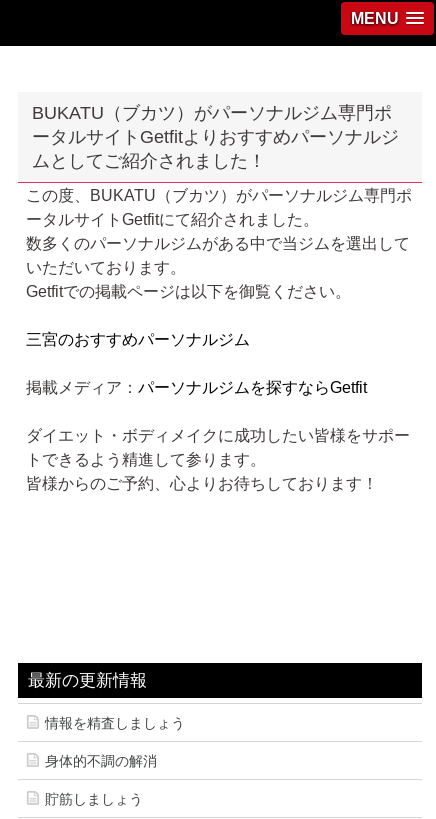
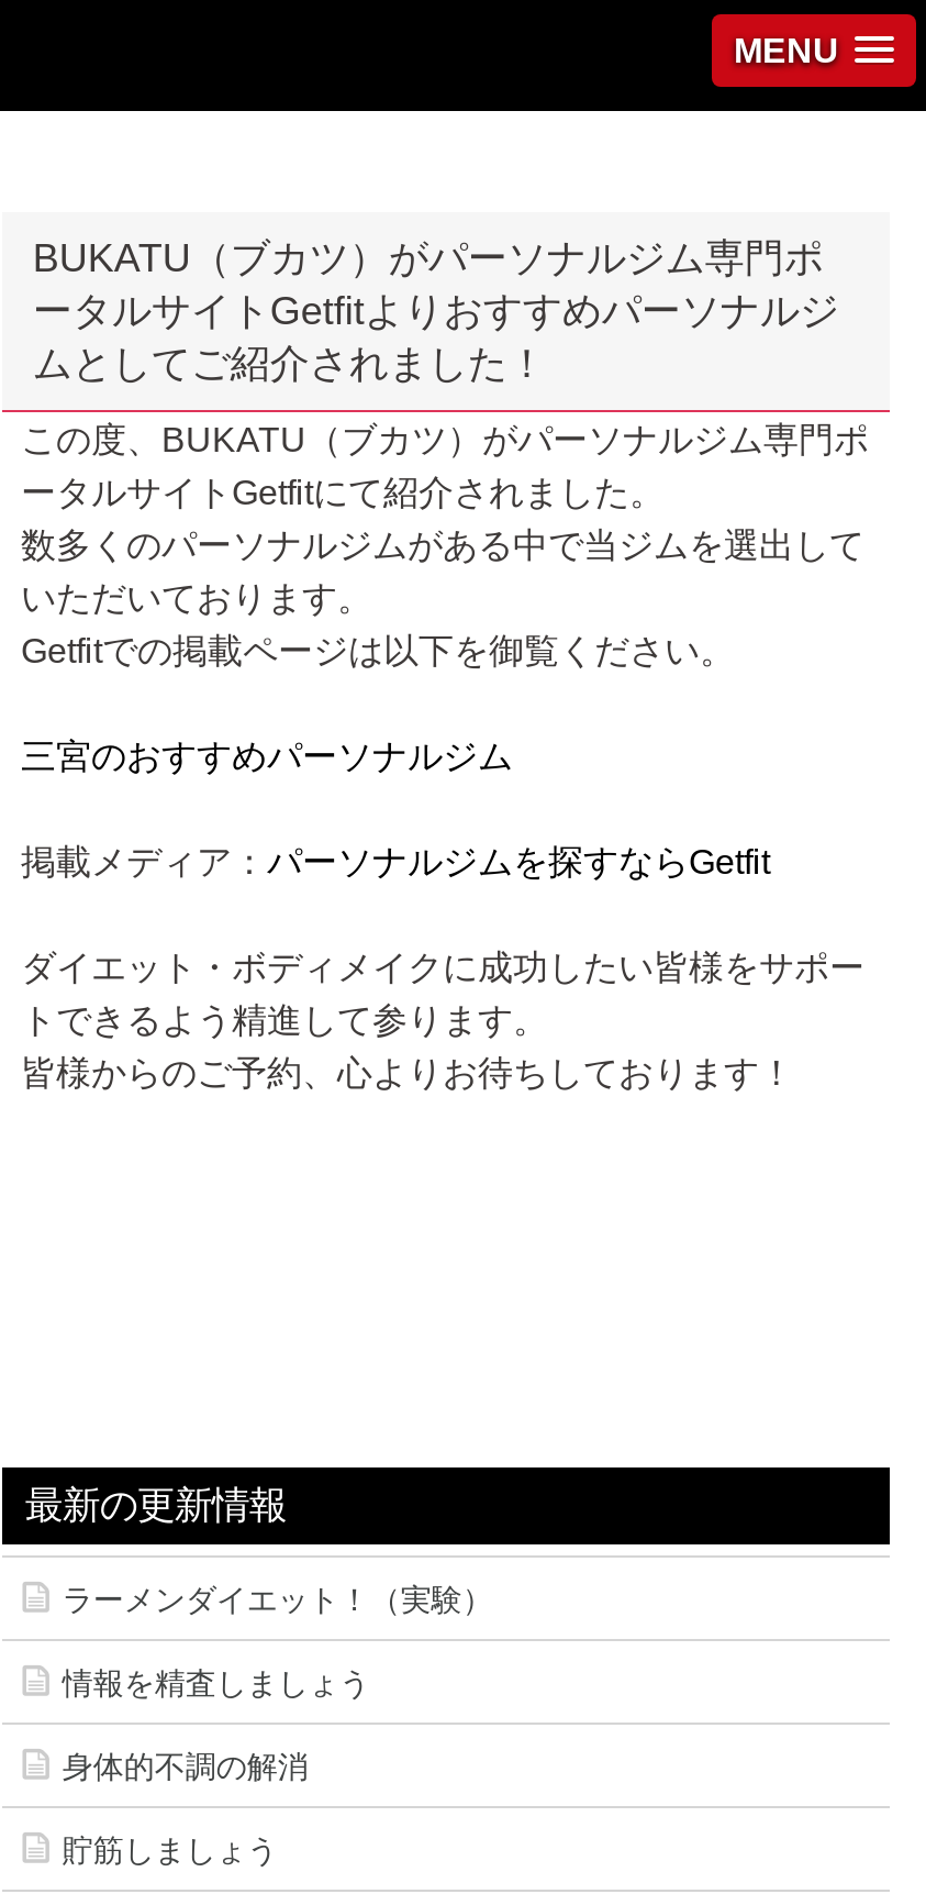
none -> [62,1582,493,1617] ラーメンダイエット！（実験）

